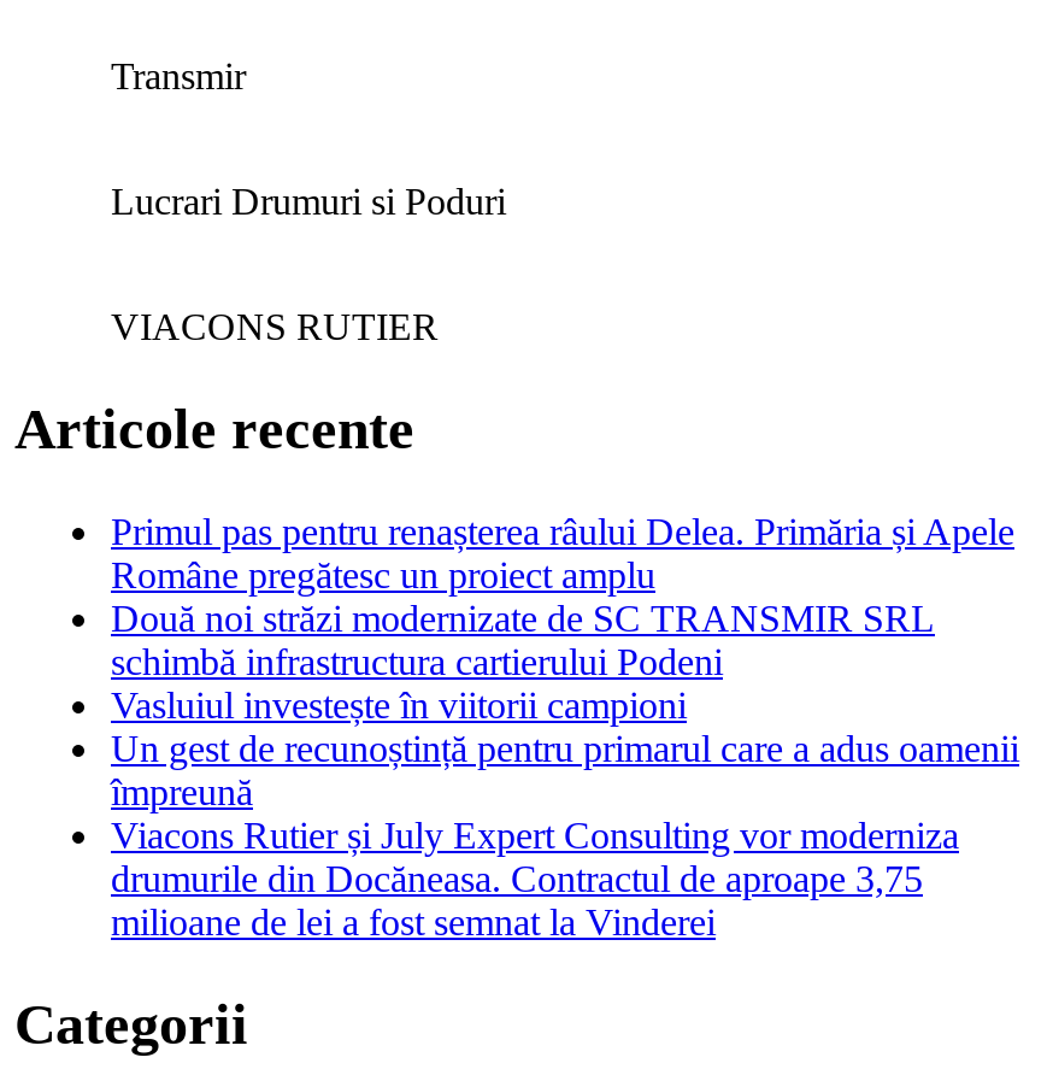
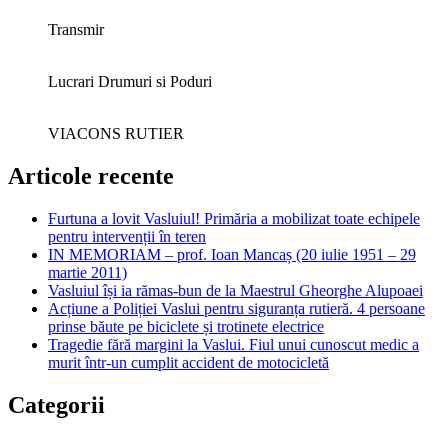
[111,511,1019,943] Primul pas pentru renașterea râului Delea. Primăria și Apele | Române pregătesc un proiect amplu | Două noi străzi modernizate de SC TRANSMIR SRL | schimbă infrastructura cartierului Podeni | Vasluiul investește în viitorii campioni | Un gest de recunoștință pentru primarul care a adus oamenii | împreună | Viacons Rutier și July Expert Consulting vor moderniza | drumurile din Docăneasa. Contractul de aproape 3,75 | milioane de lei a fost semnat la Vinderei -> [48,210,425,371] Furtuna a lovit Vasluiul! Primăria a mobilizat toate echipele | pentru intervenții în teren | IN MEMORIAM – prof. Ioan Mancaș (20 iulie 1951 – 29 | martie 2011) | Vasluiul își ia rămas-bun de la Maestrul Gheorghe Alupoaei | Acțiune a Poliției Vaslui pentru siguranța rutieră. 4 persoane | prinse băute pe biciclete și trotinete electrice | Tragedie fără margini la Vaslui. Fiul unui cunoscut medic a | murit într-un cumplit accident de motocicletă

